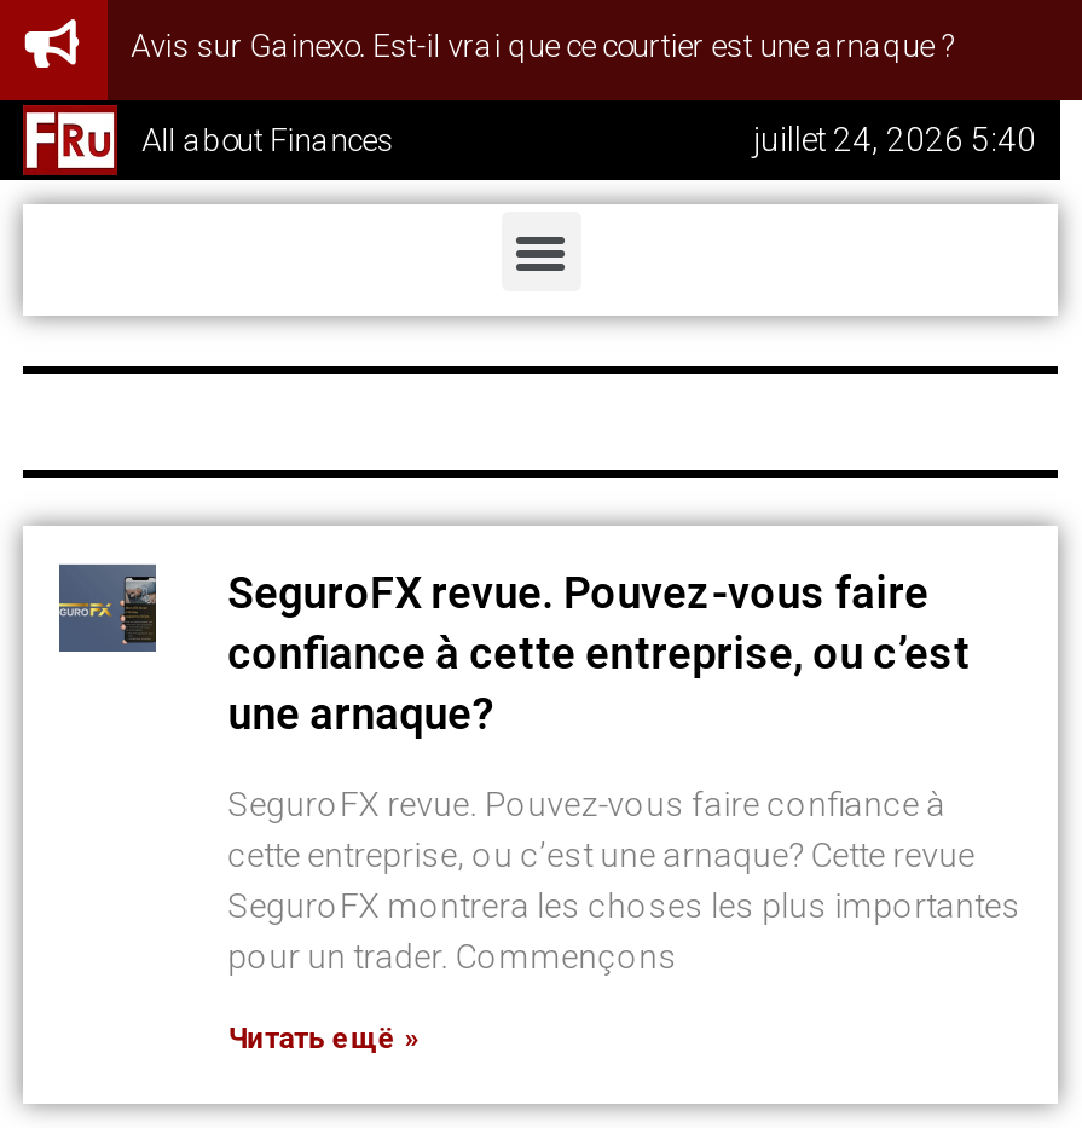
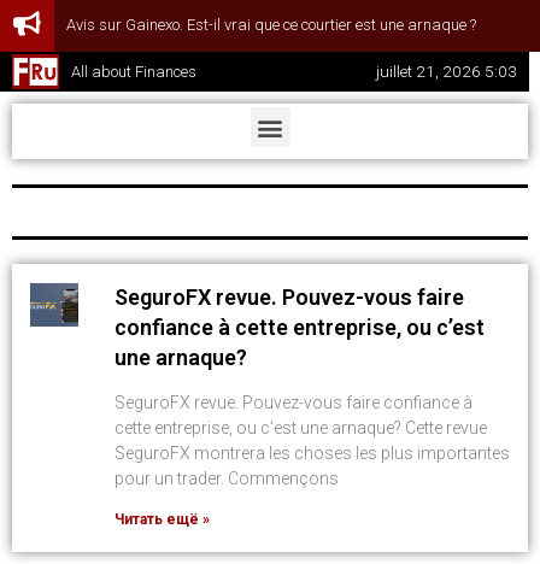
[753,120,1036,158] juillet 24, 2026 5:40 -> [376,61,517,81] juillet 21, 2026 5:03

